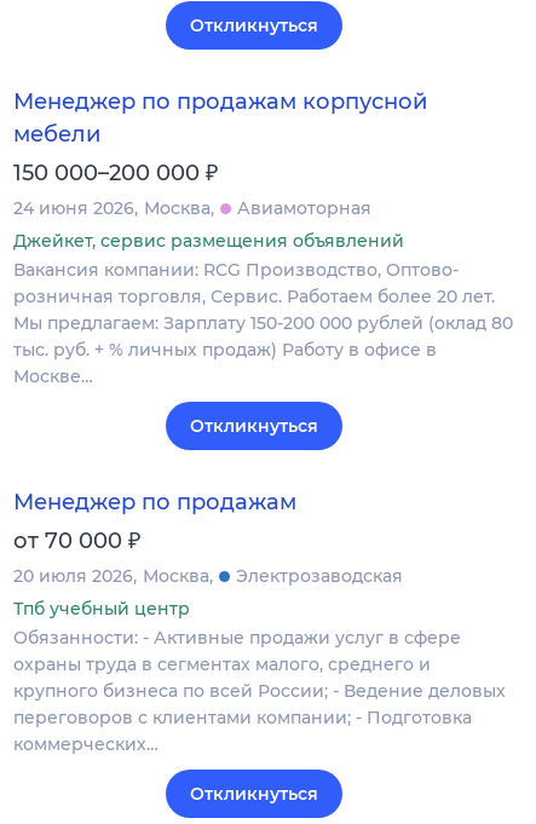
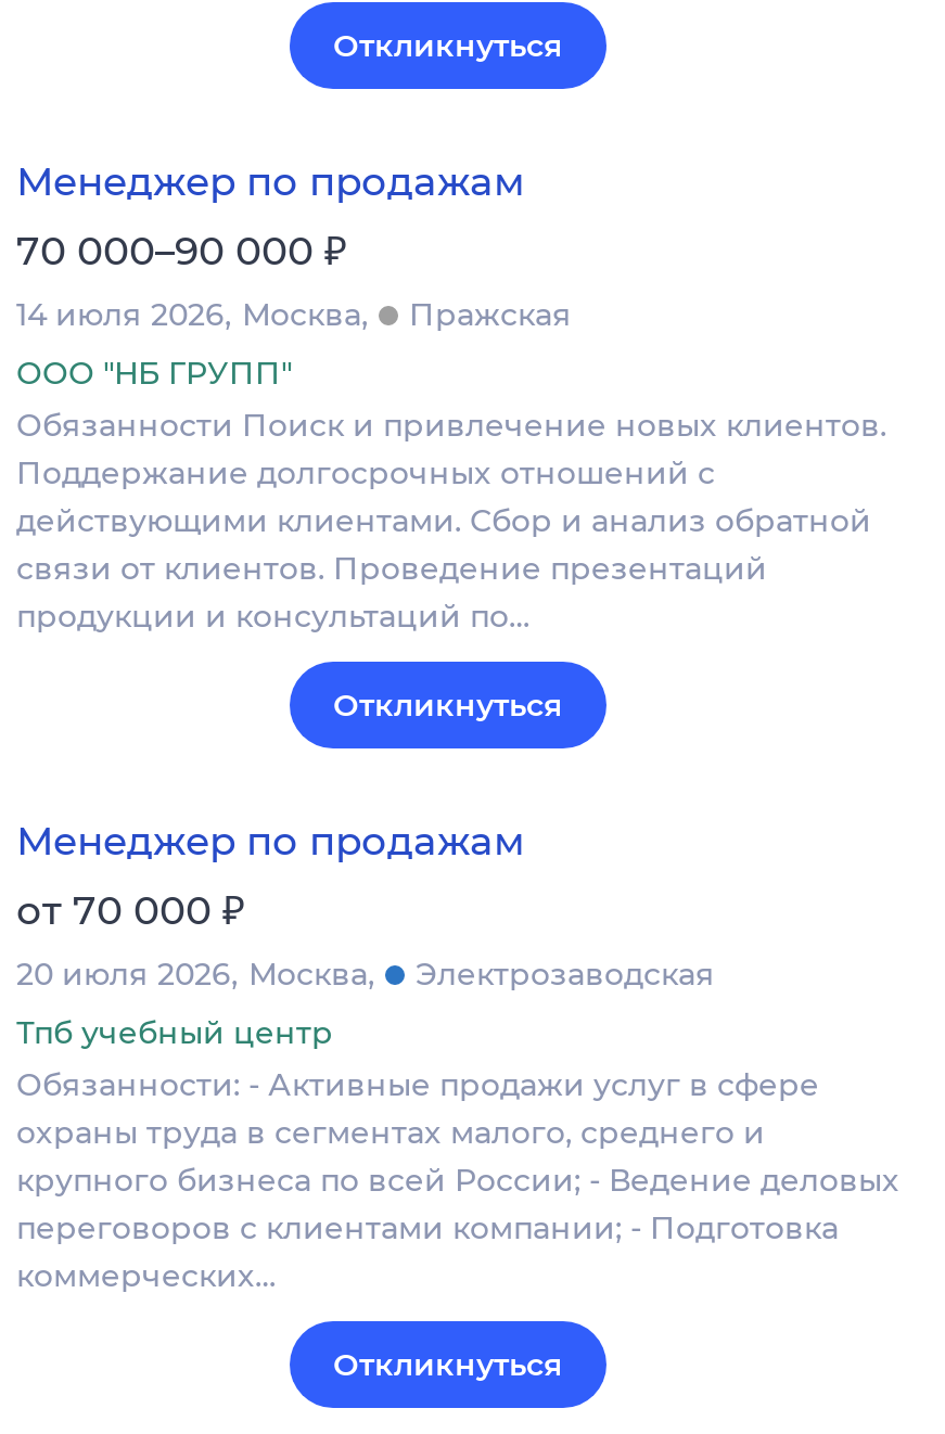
[13,89,427,218] Менеджер по продажам корпусной | мебели | 150 000–200 000 ₽ | 24 июня 2026 Москва | Авиамоторная -> [16,159,572,335] Менеджер по продажам | 70 000–90 000 ₽ | 14 июля 2026 Москва | Пражская
[13,229,513,387] Джейкет, сервис размещения объявлений | Вакансия компании: RCG Производство, Оптово- | розничная торговля, Сервис. Работаем более 20 лет. | Мы предлагаем: Зарплату 150-200 000 рублей (оклад 80 | тыс. руб. + % личных продаж) Работу в офисе в | Москве… -> [16,354,886,636] ООО "НБ ГРУПП" | Обязанности Поиск и привлечение новых клиентов. | Поддержание долгосрочных отношений с | действующими клиентами. Сбор и анализ обратной | связи от клиентов. Проведение презентаций | продукции и консультаций по…

